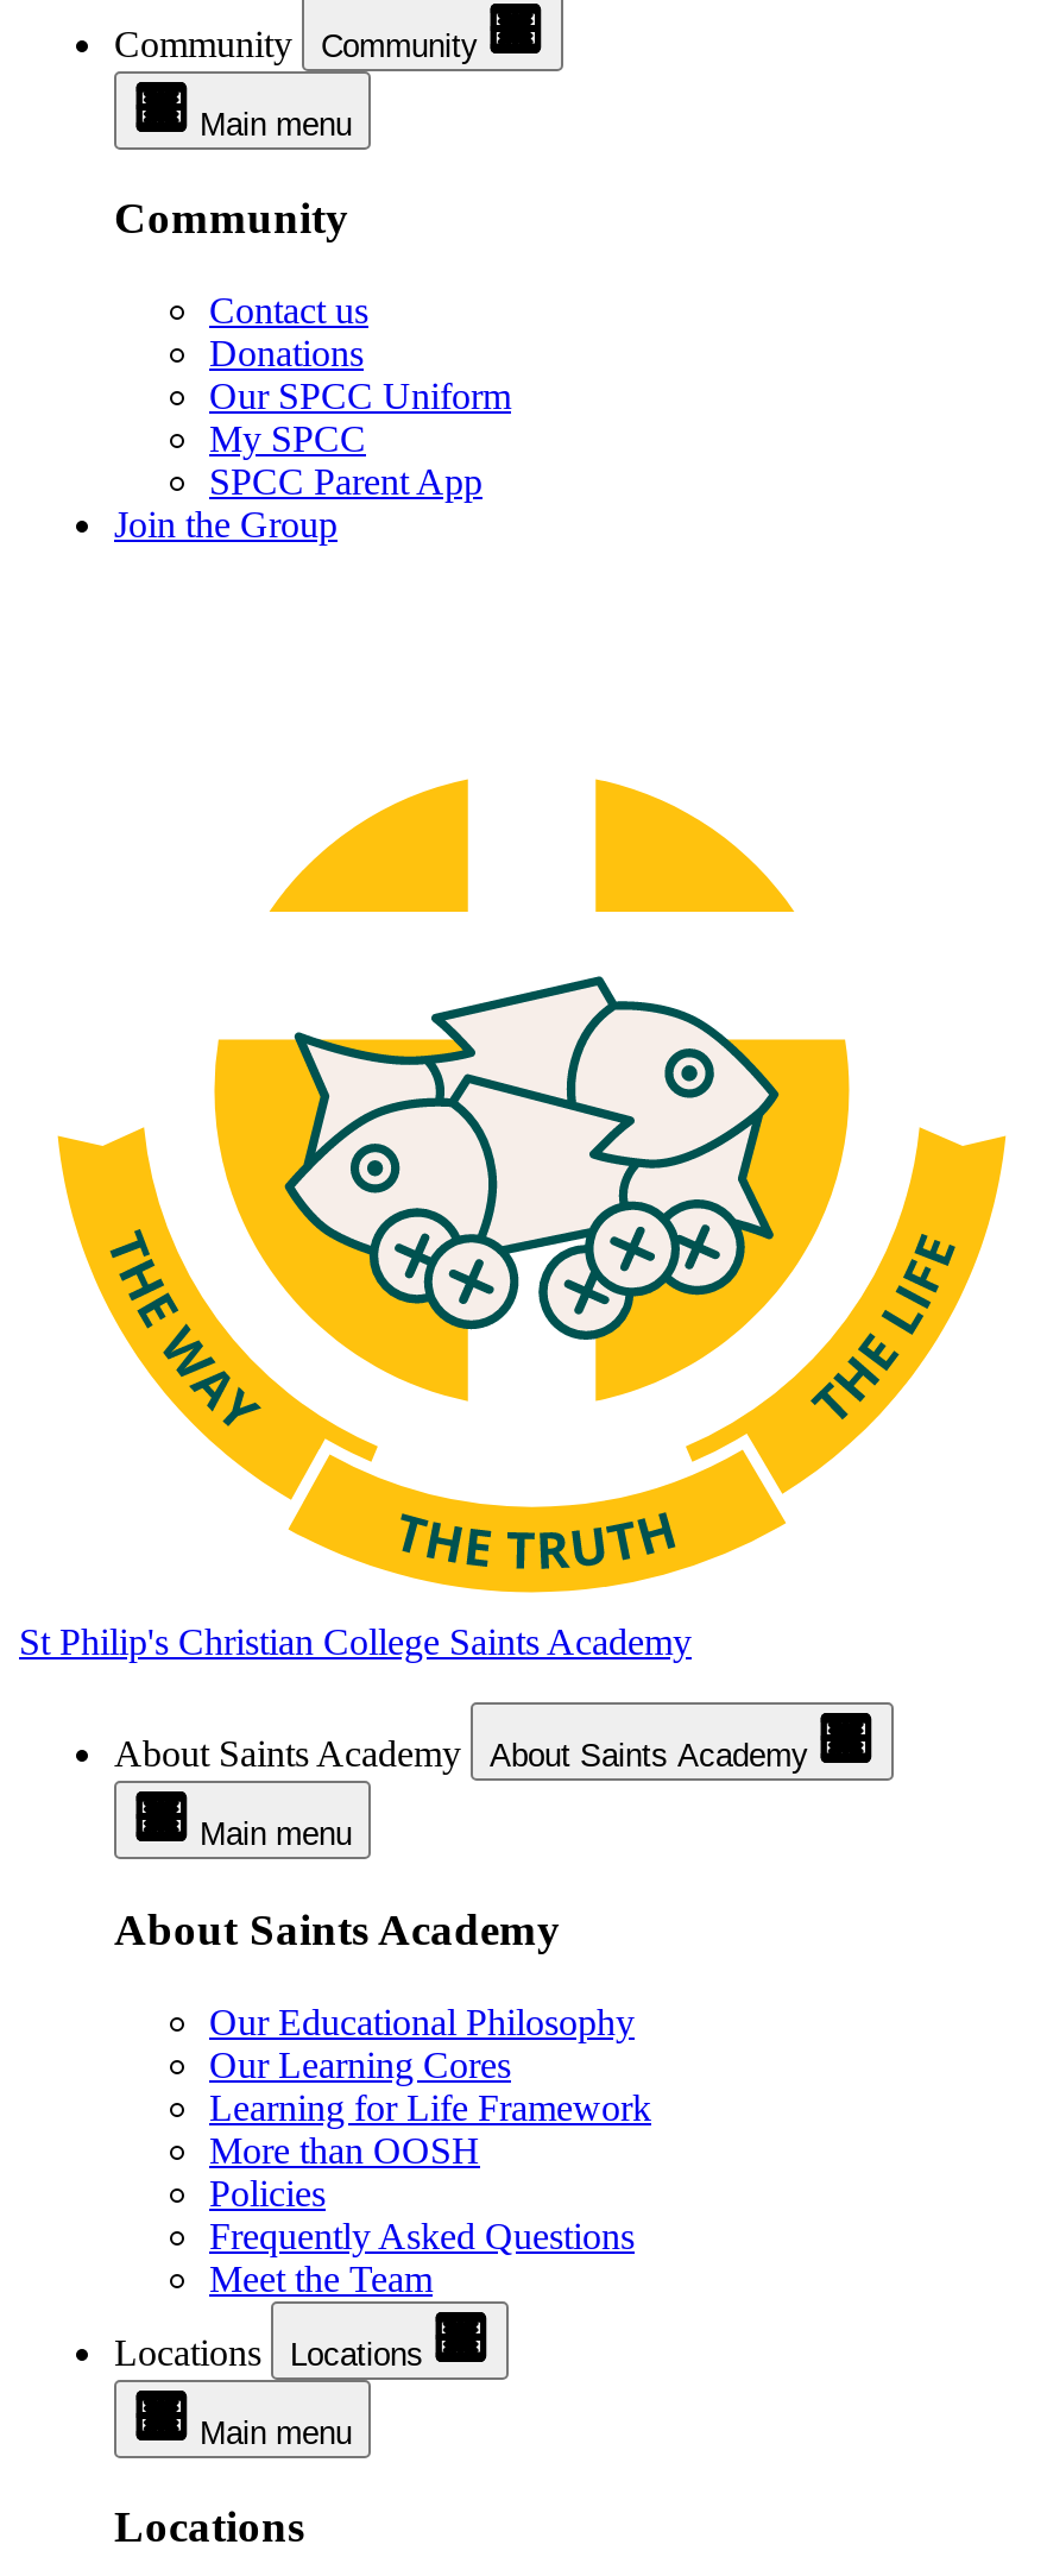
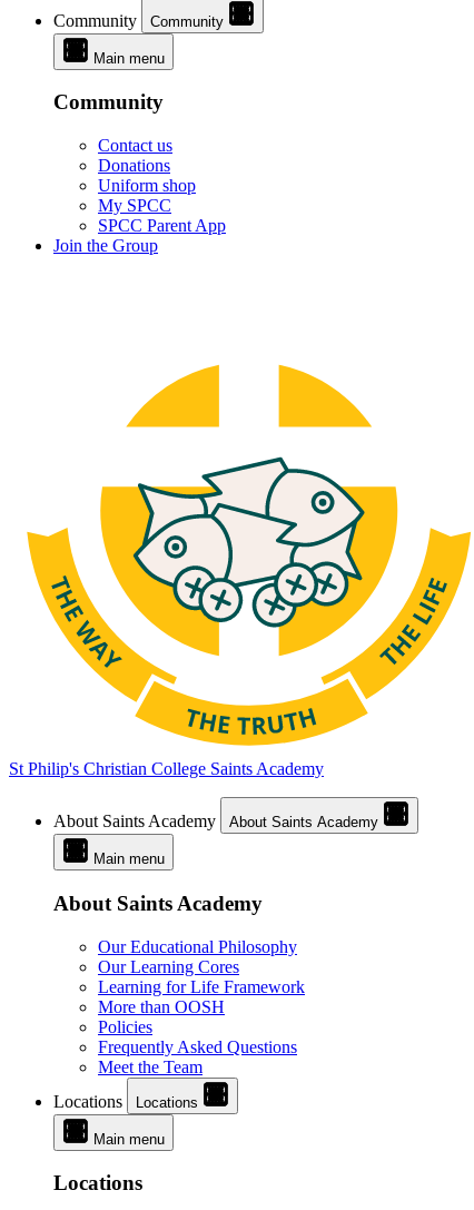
[209,376,511,416] Our SPCC Uniform -> [98,176,196,195] Uniform shop

